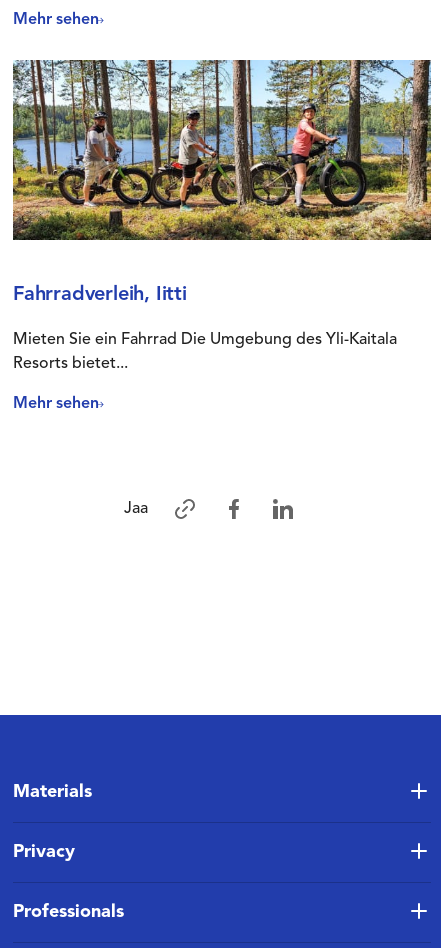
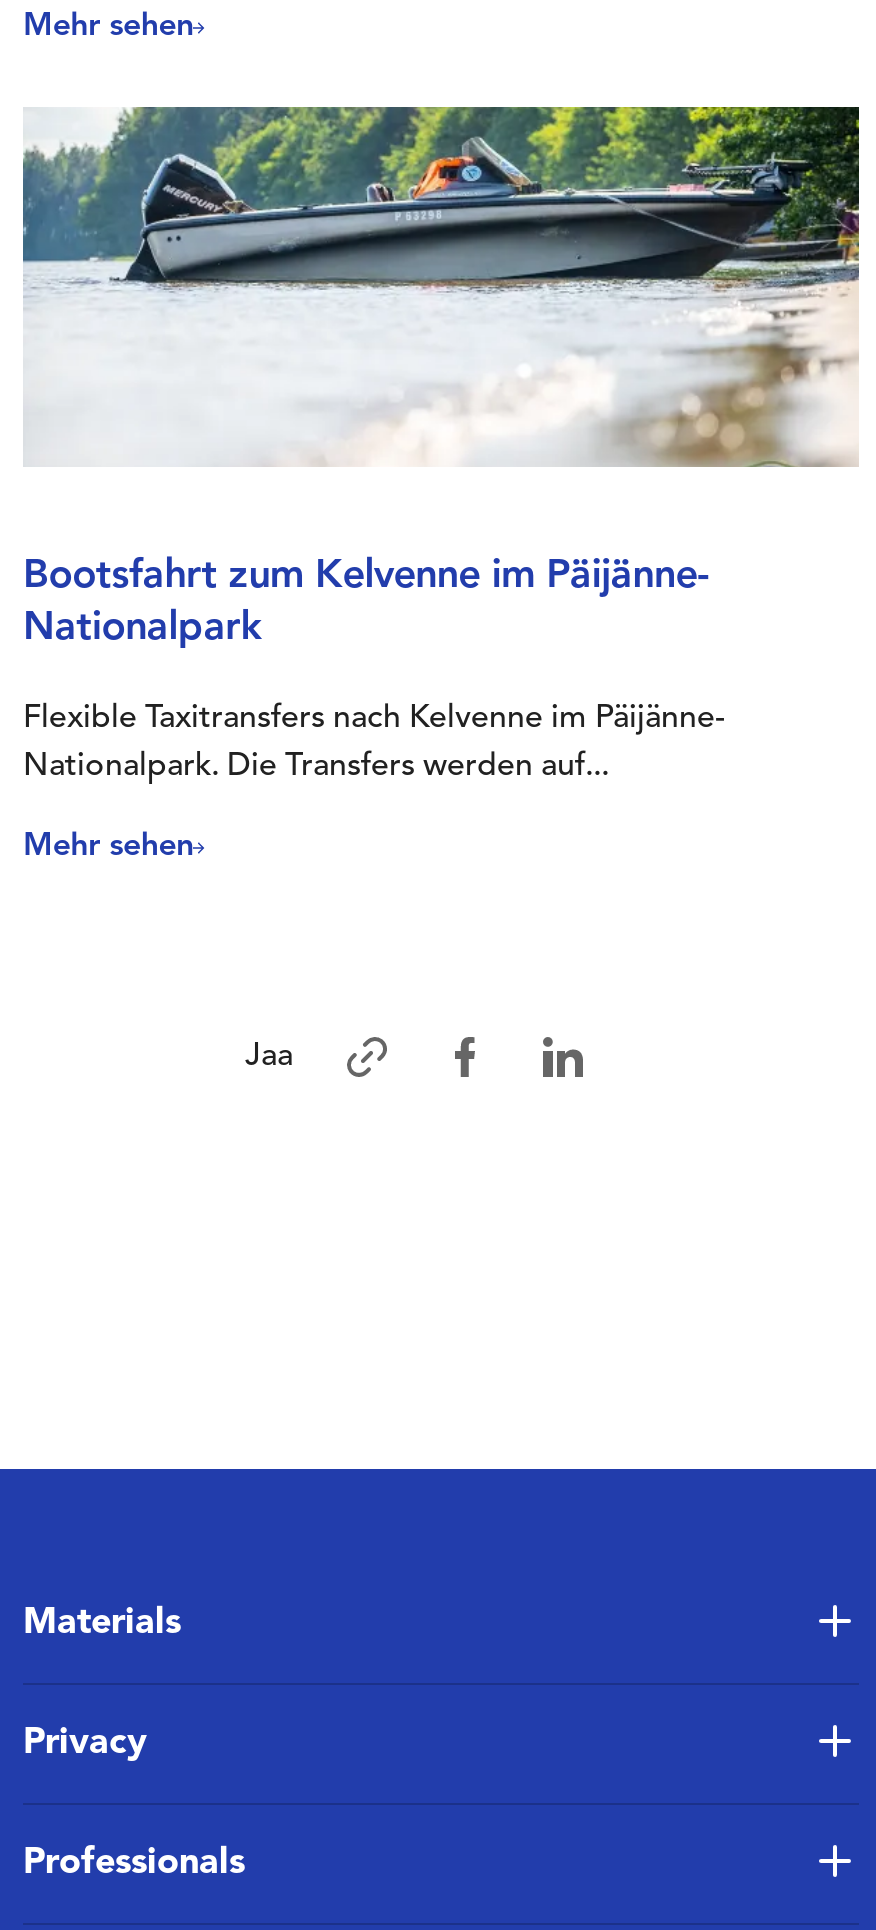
[12,59,432,241] [image] -> [23,105,861,469] [image]
[13,285,187,305] Fahrradverleih, Iitti -> [23,557,709,649] Bootsfahrt zum Kelvenne im Päijänne- | Nationalpark
[13,332,397,348] Mieten Sie ein Fahrrad Die Umgebung des Yli-Kaitala -> [23,703,725,735] Flexible Taxitransfers nach Kelvenne im Päijänne-
[13,356,128,372] Resorts bietet... -> [23,751,609,783] Nationalpark. Die Transfers werden auf...

